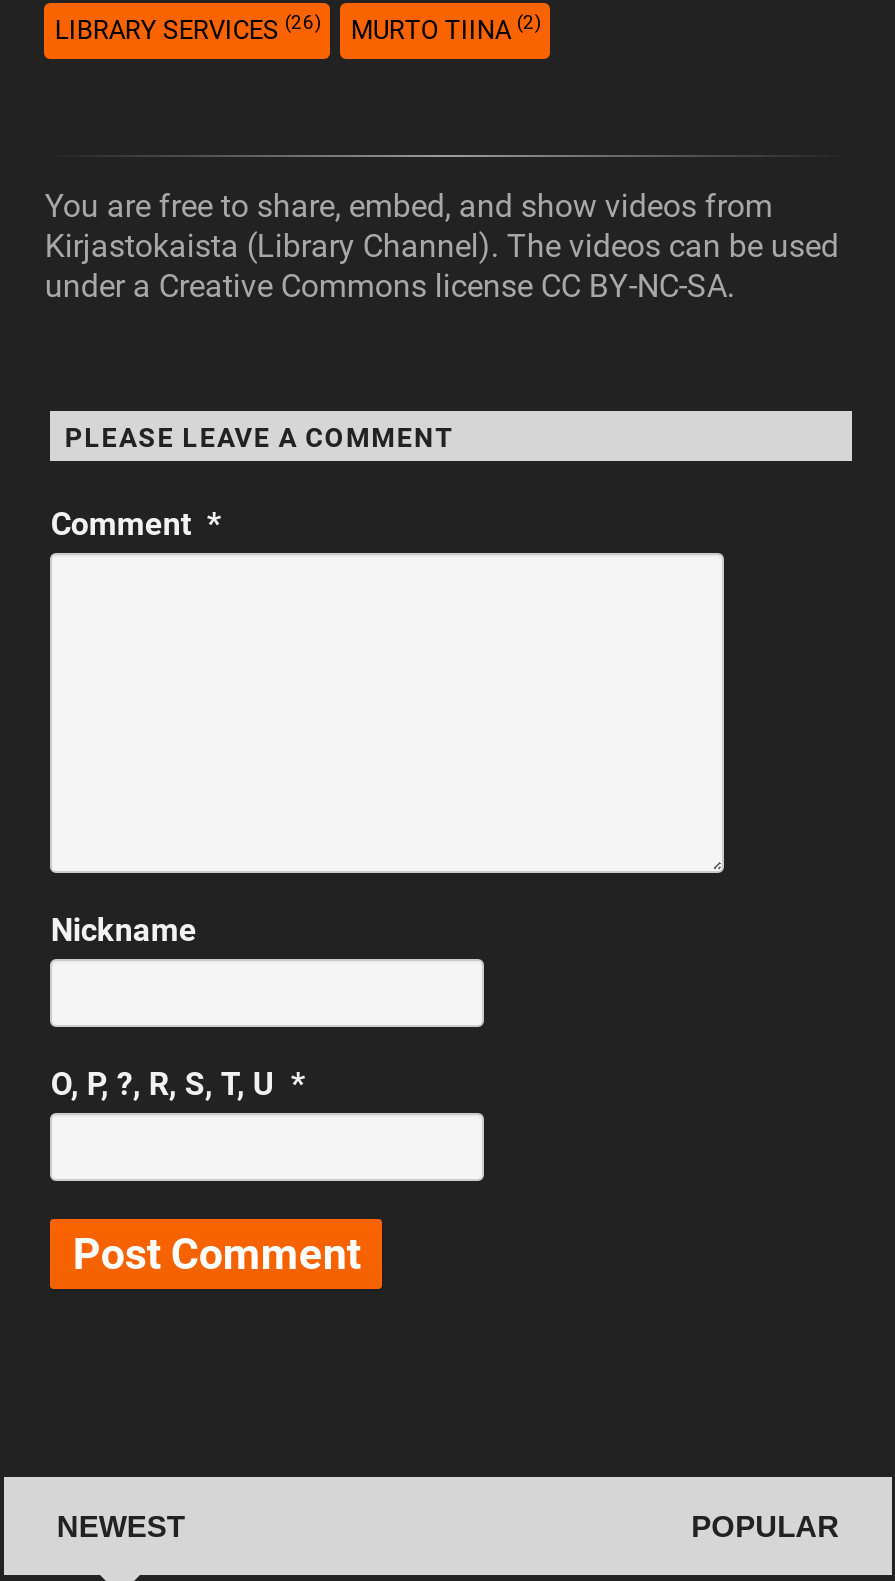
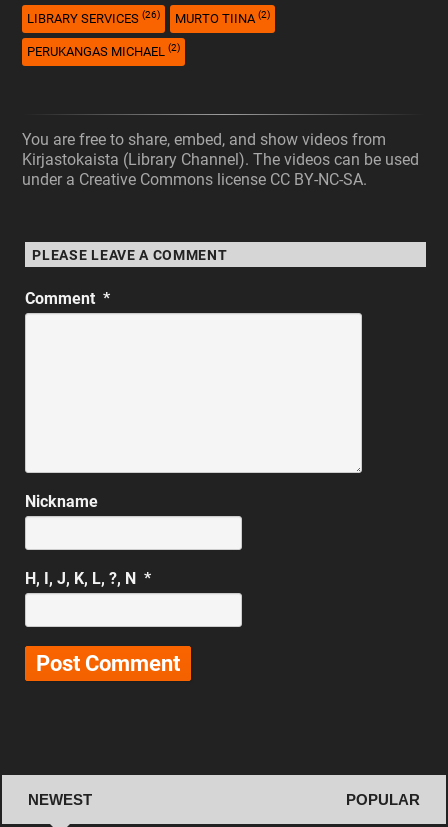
none -> [27,42,180,59] PERUKANGAS MICHAEL (2)
[51,1065,305,1103] O, P, ?, R, S, T, U * -> [25,569,151,588] H, I, J, K, L, ?, N *

